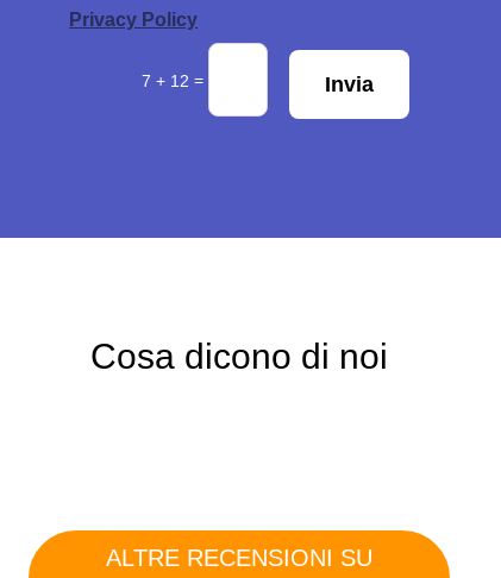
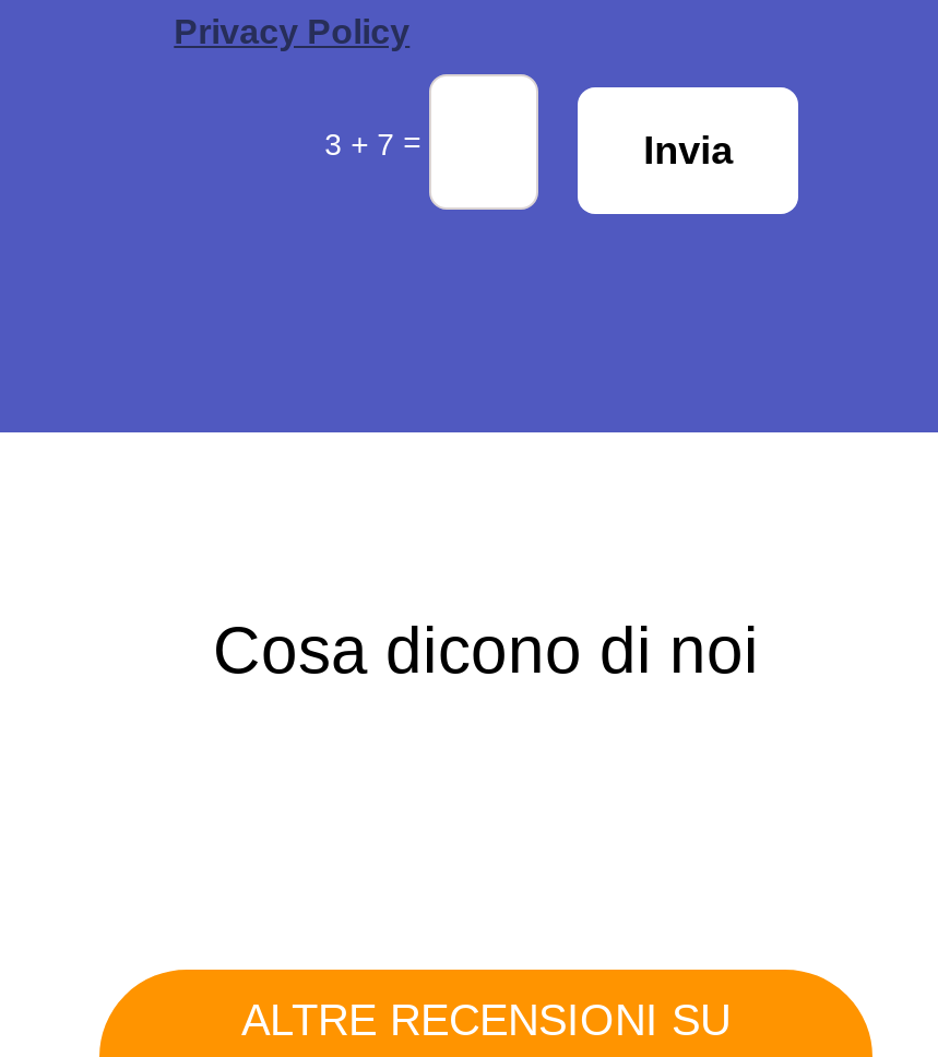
[142,70,208,90] 7 + 12 = -> [325,124,429,161] 3 + 7 =

